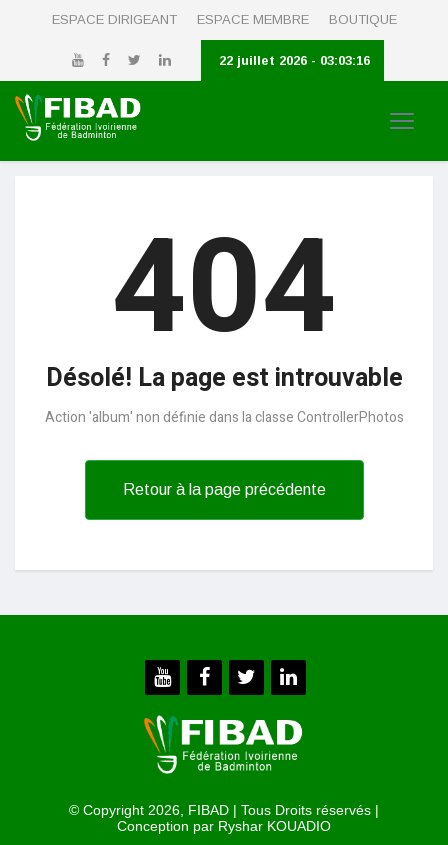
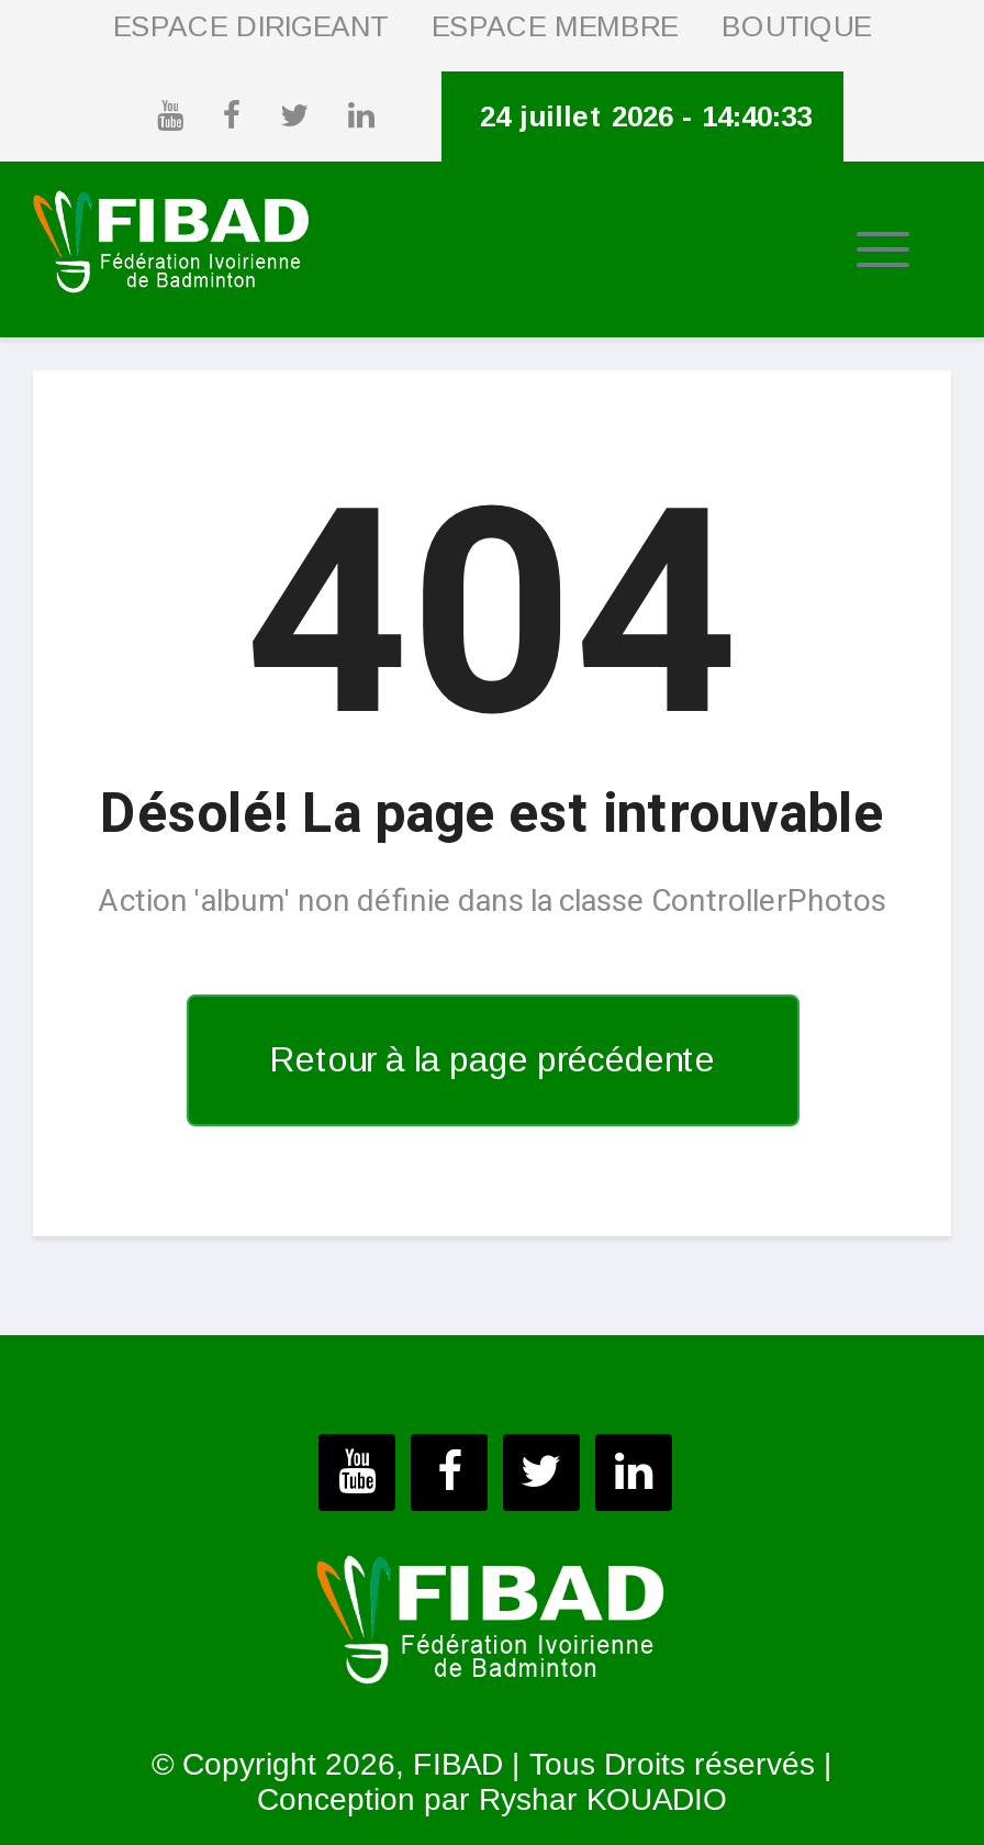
[214,53,369,68] 22 juillet 2026 - 03:03:16 -> [471,100,812,133] 24 juillet 2026 - 14:40:33

